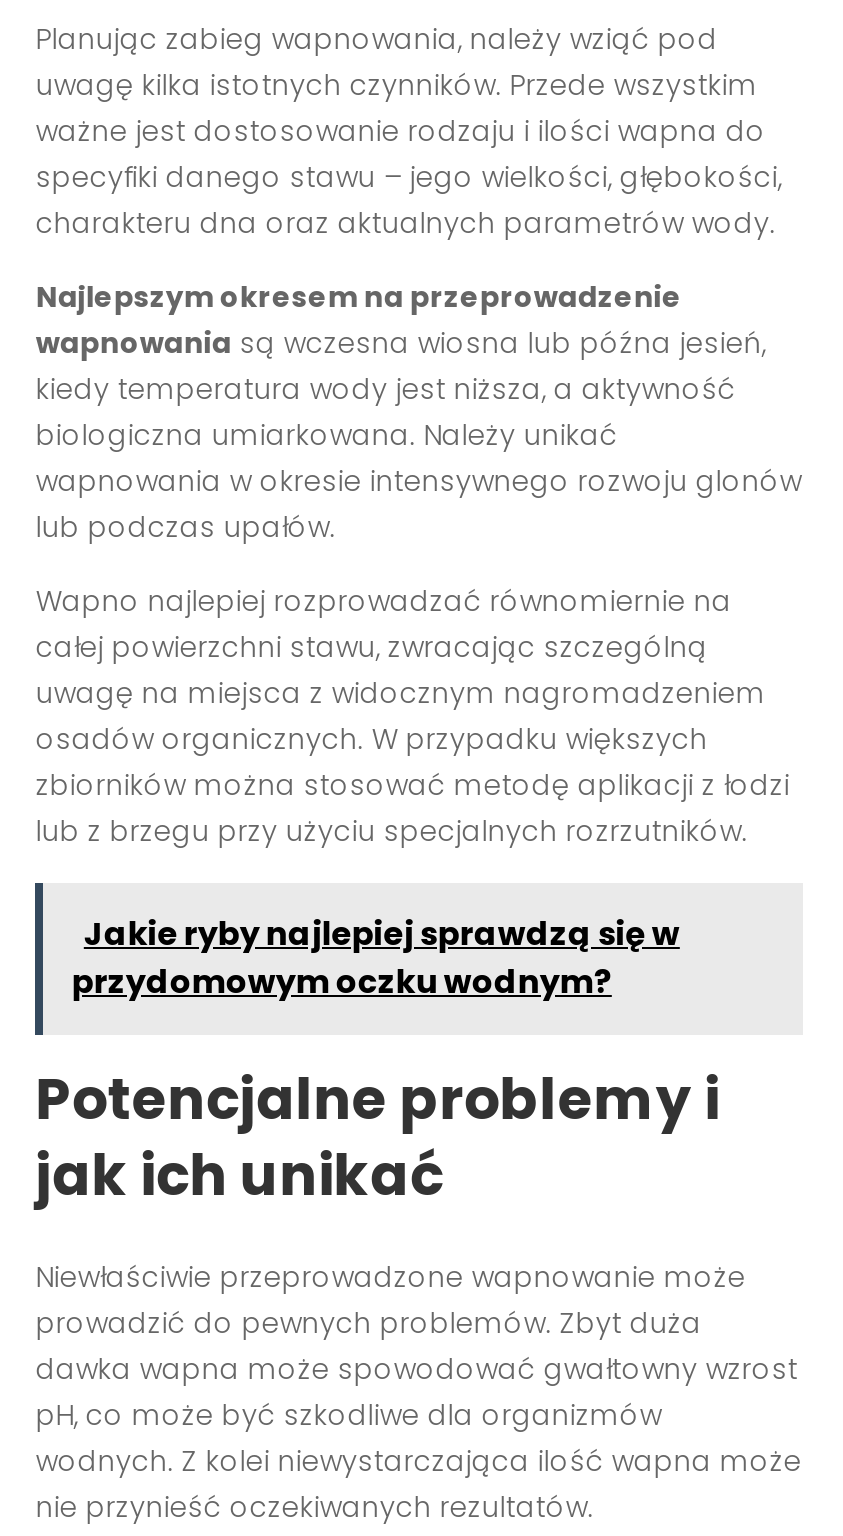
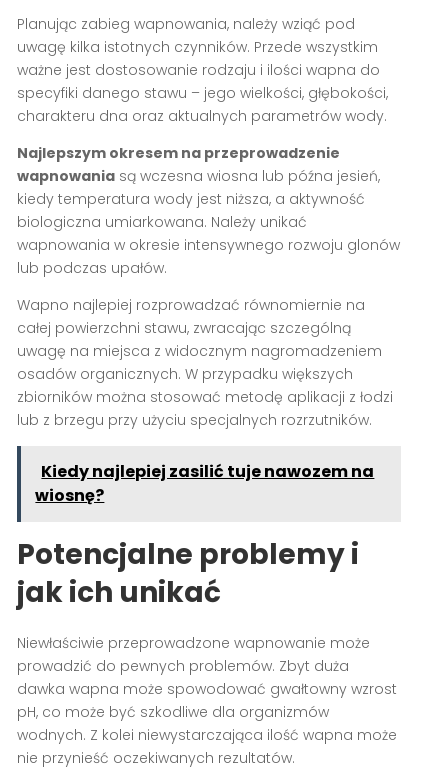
[72,910,680,1004] Jakie ryby najlepiej sprawdzą się w | przydomowym oczku wodnym? -> [35,459,374,506] Kiedy najlepiej zasilić tuje nawozem na | wiosnę?

